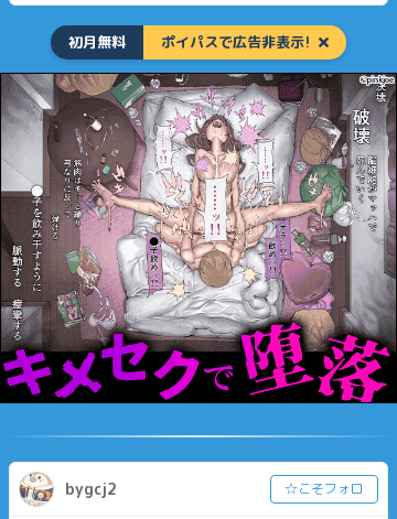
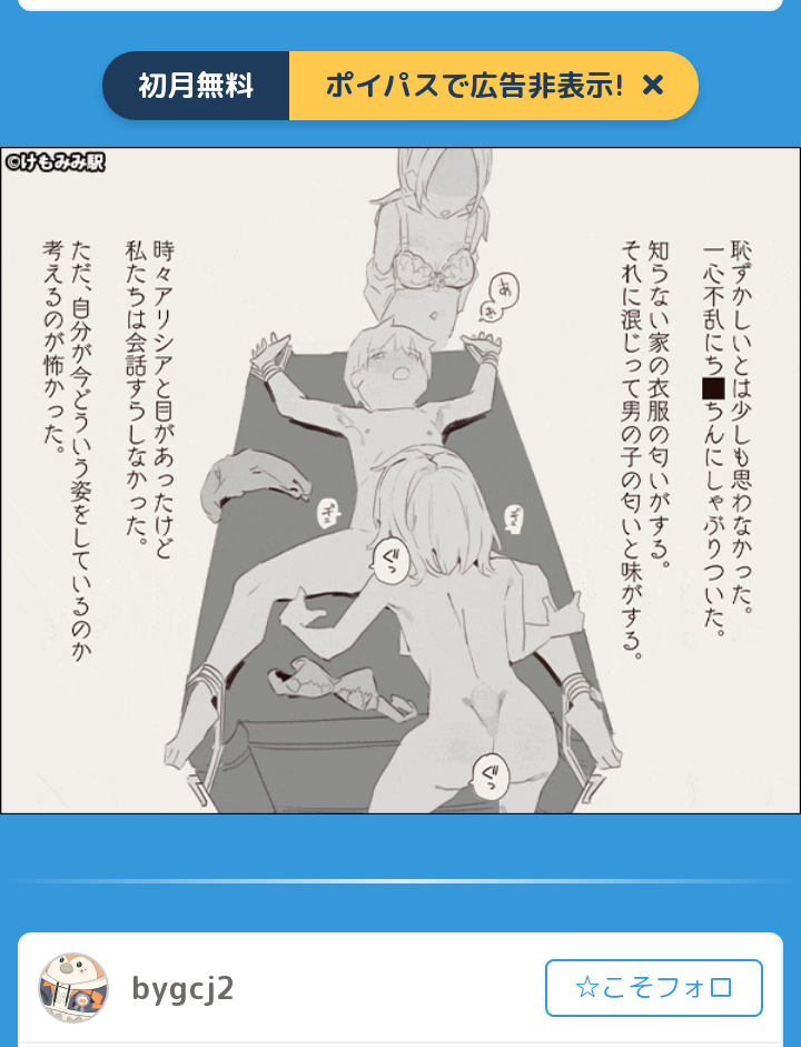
[3,72,394,404] [image] -> [7,145,794,817] [image]

